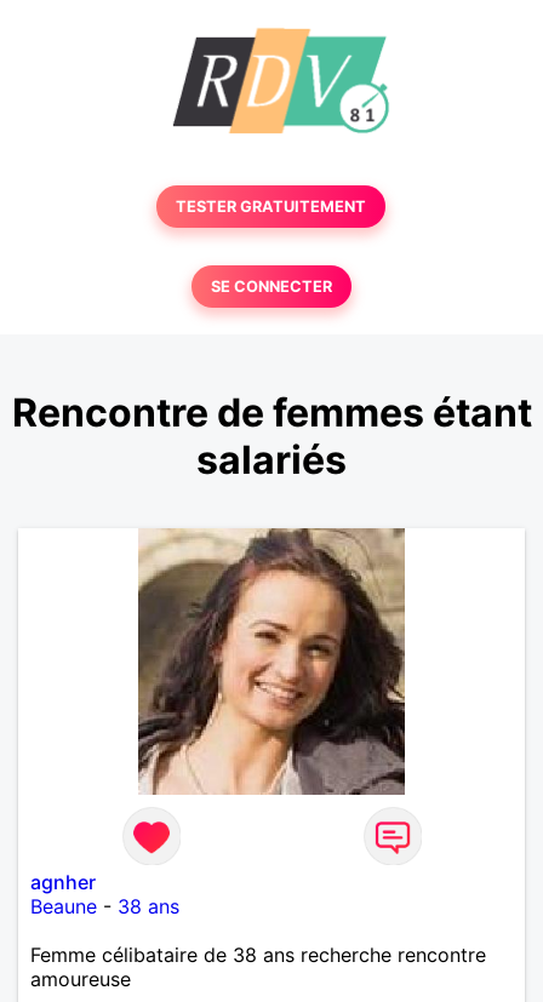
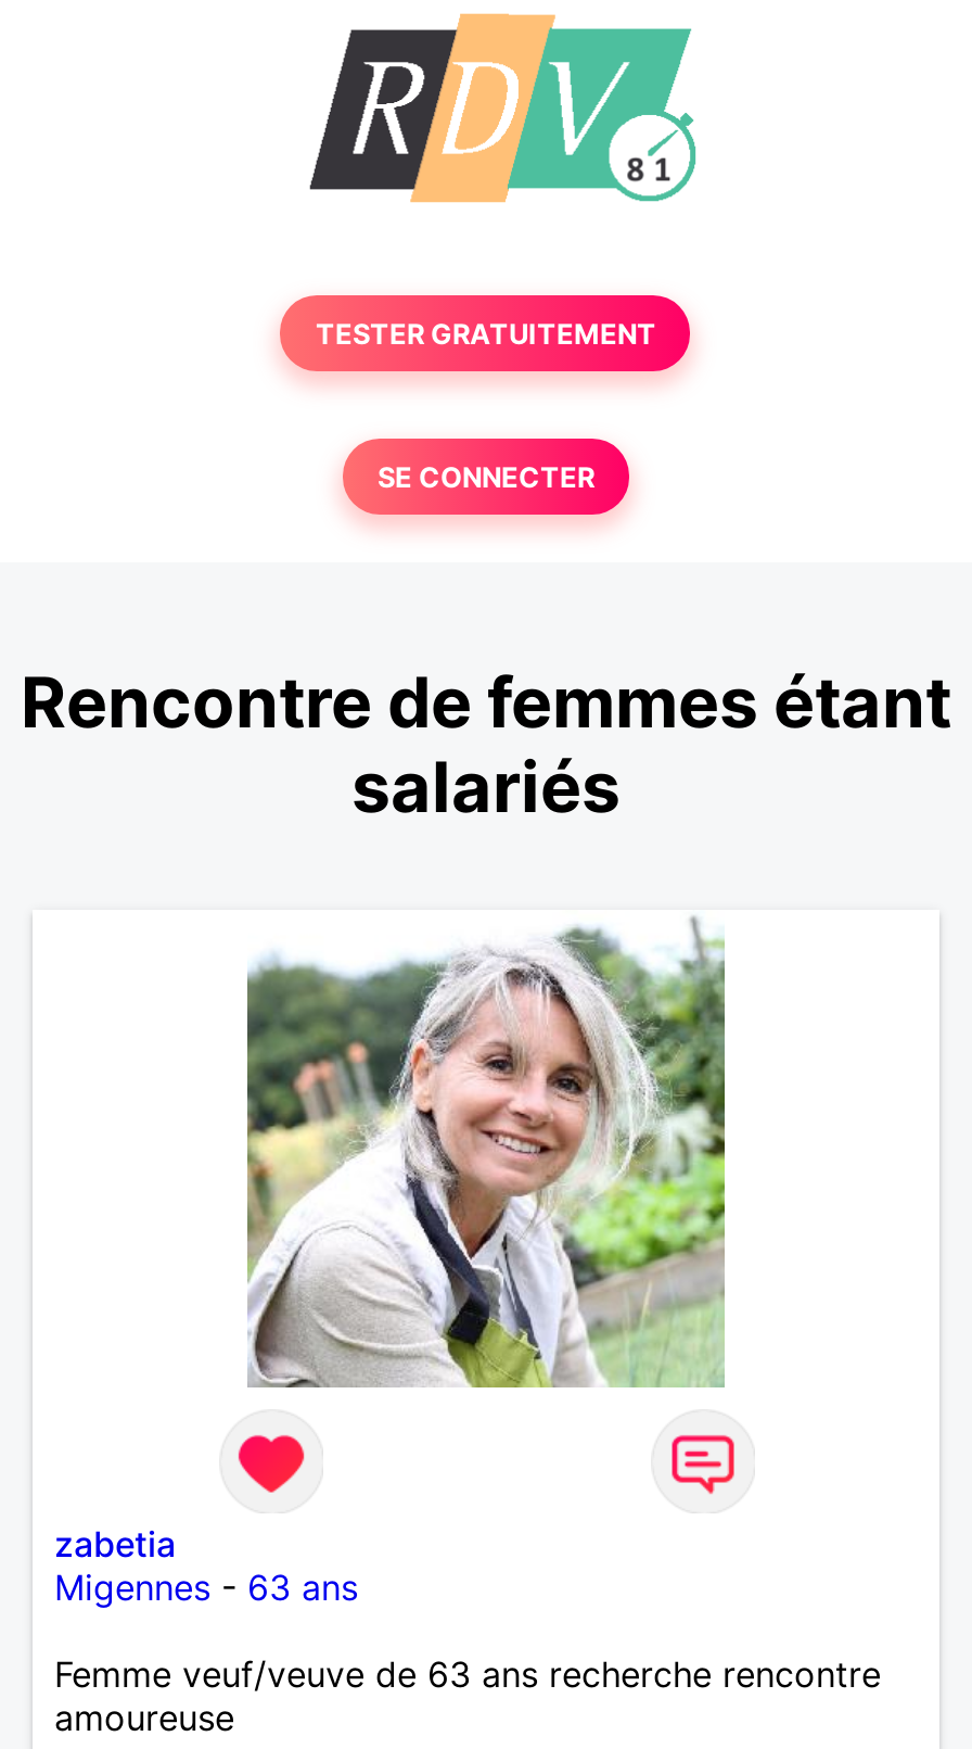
[137,527,406,796] [image] -> [245,910,727,1390] [image]
[30,870,179,918] agnher | Beaune - 38 ans -> [54,1522,358,1609] zabetia | Migennes - 63 ans
[30,943,486,967] Femme célibataire de 38 ans recherche rencontre -> [54,1652,881,1696] Femme veuf/veuve de 63 ans recherche rencontre

